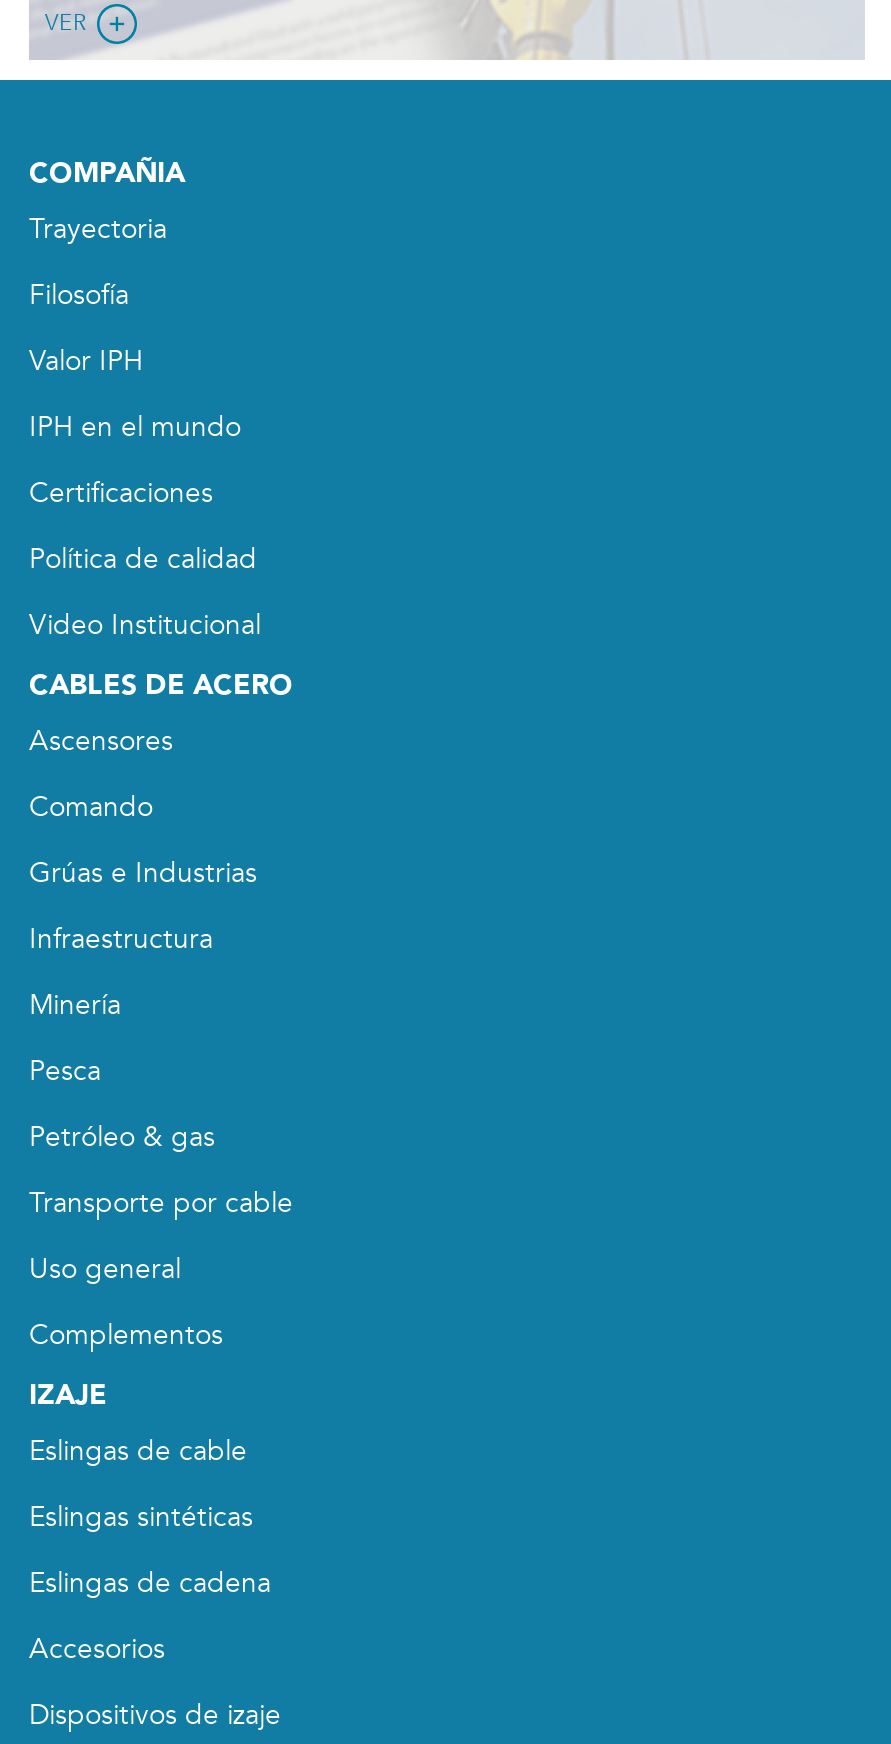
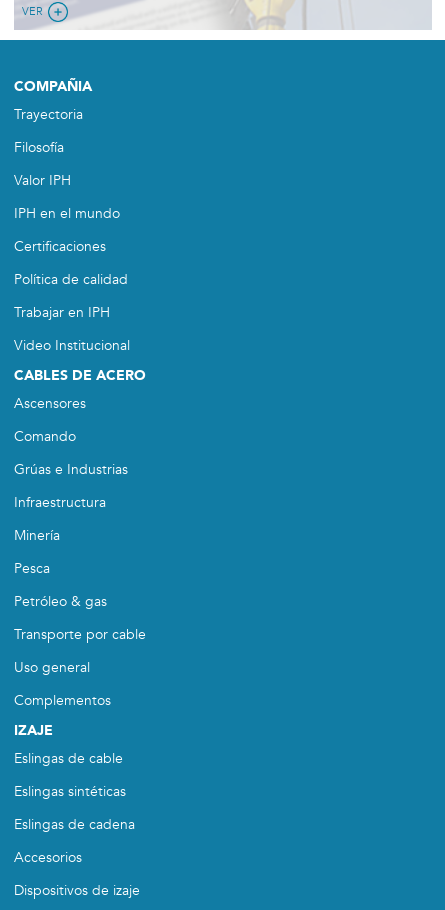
none -> [14,303,110,322] Trabajar en IPH

